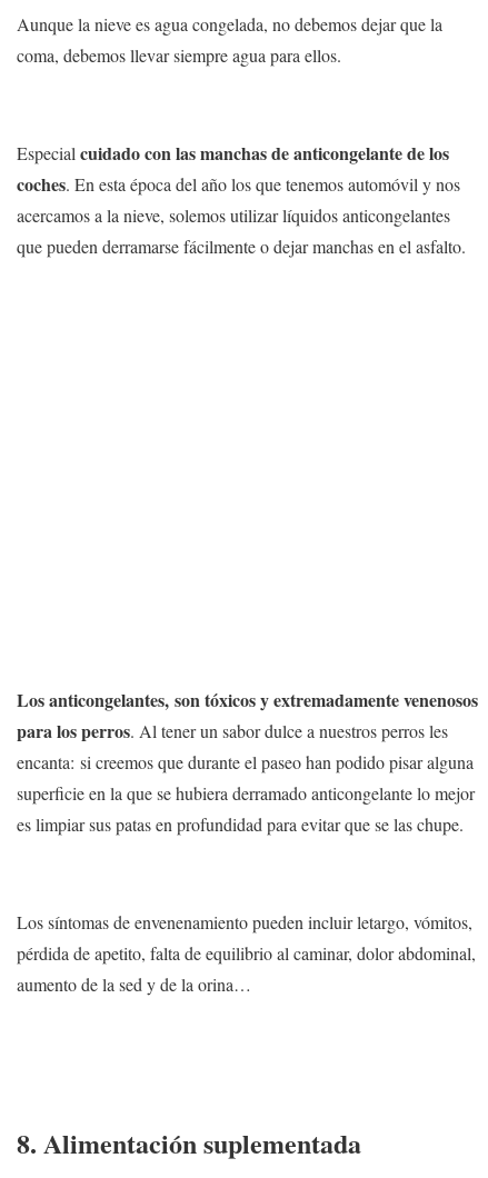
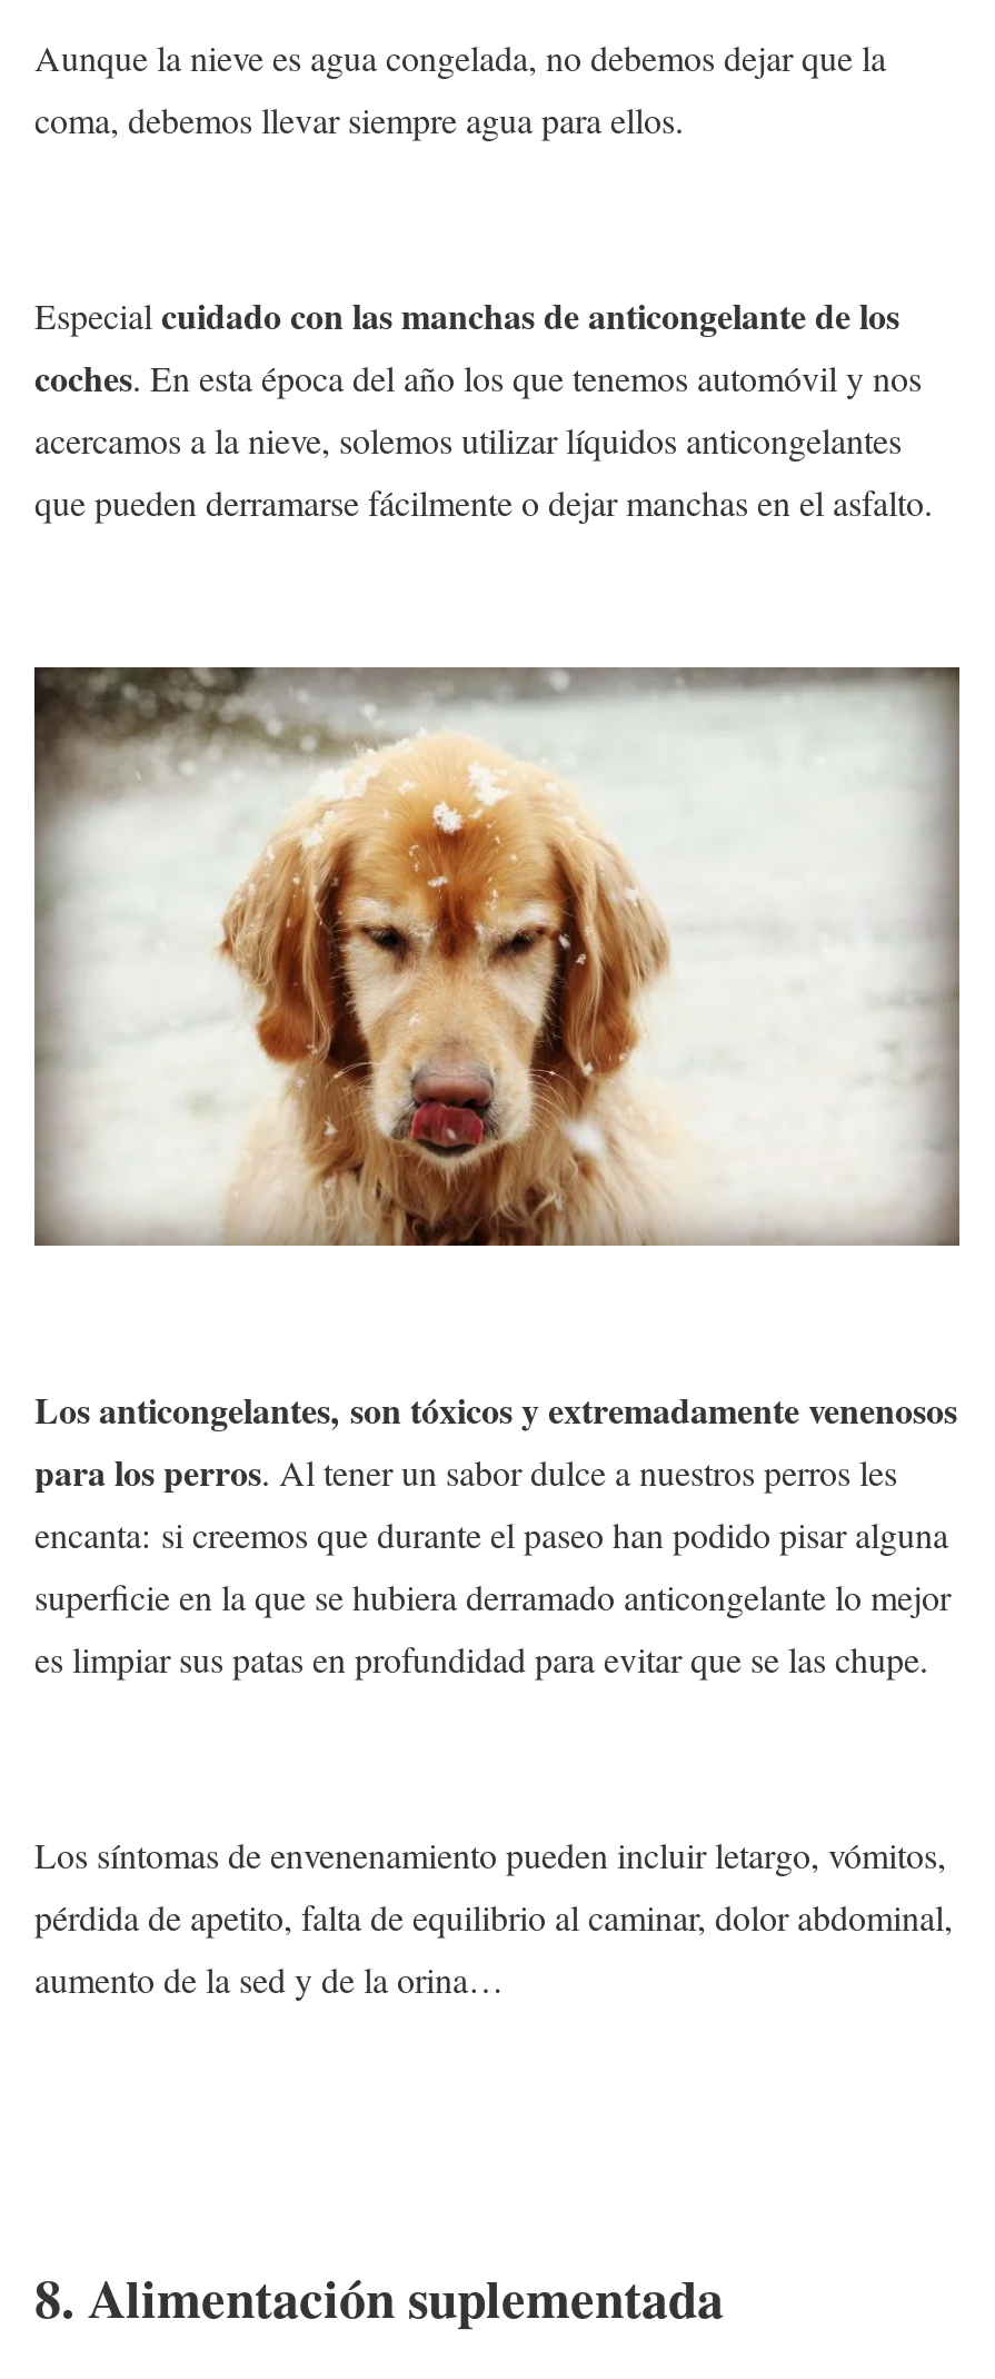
none -> [32,665,962,1248] [image]

